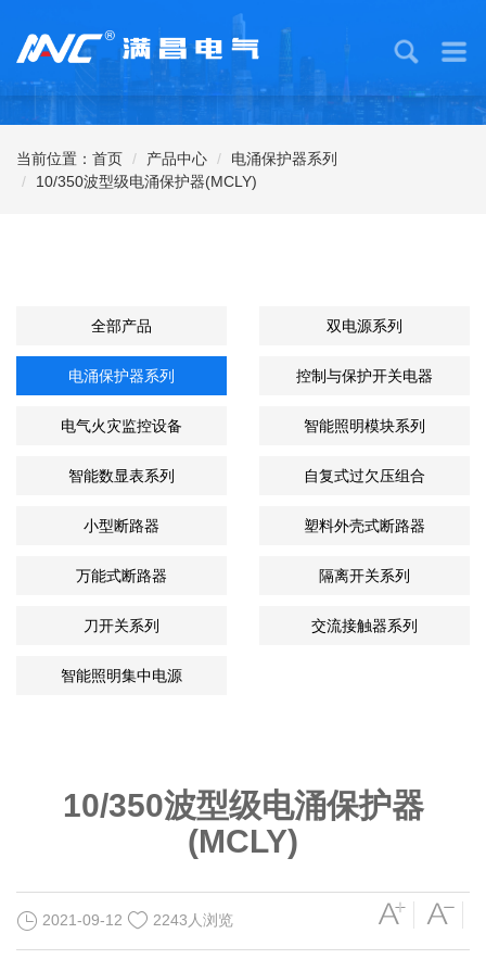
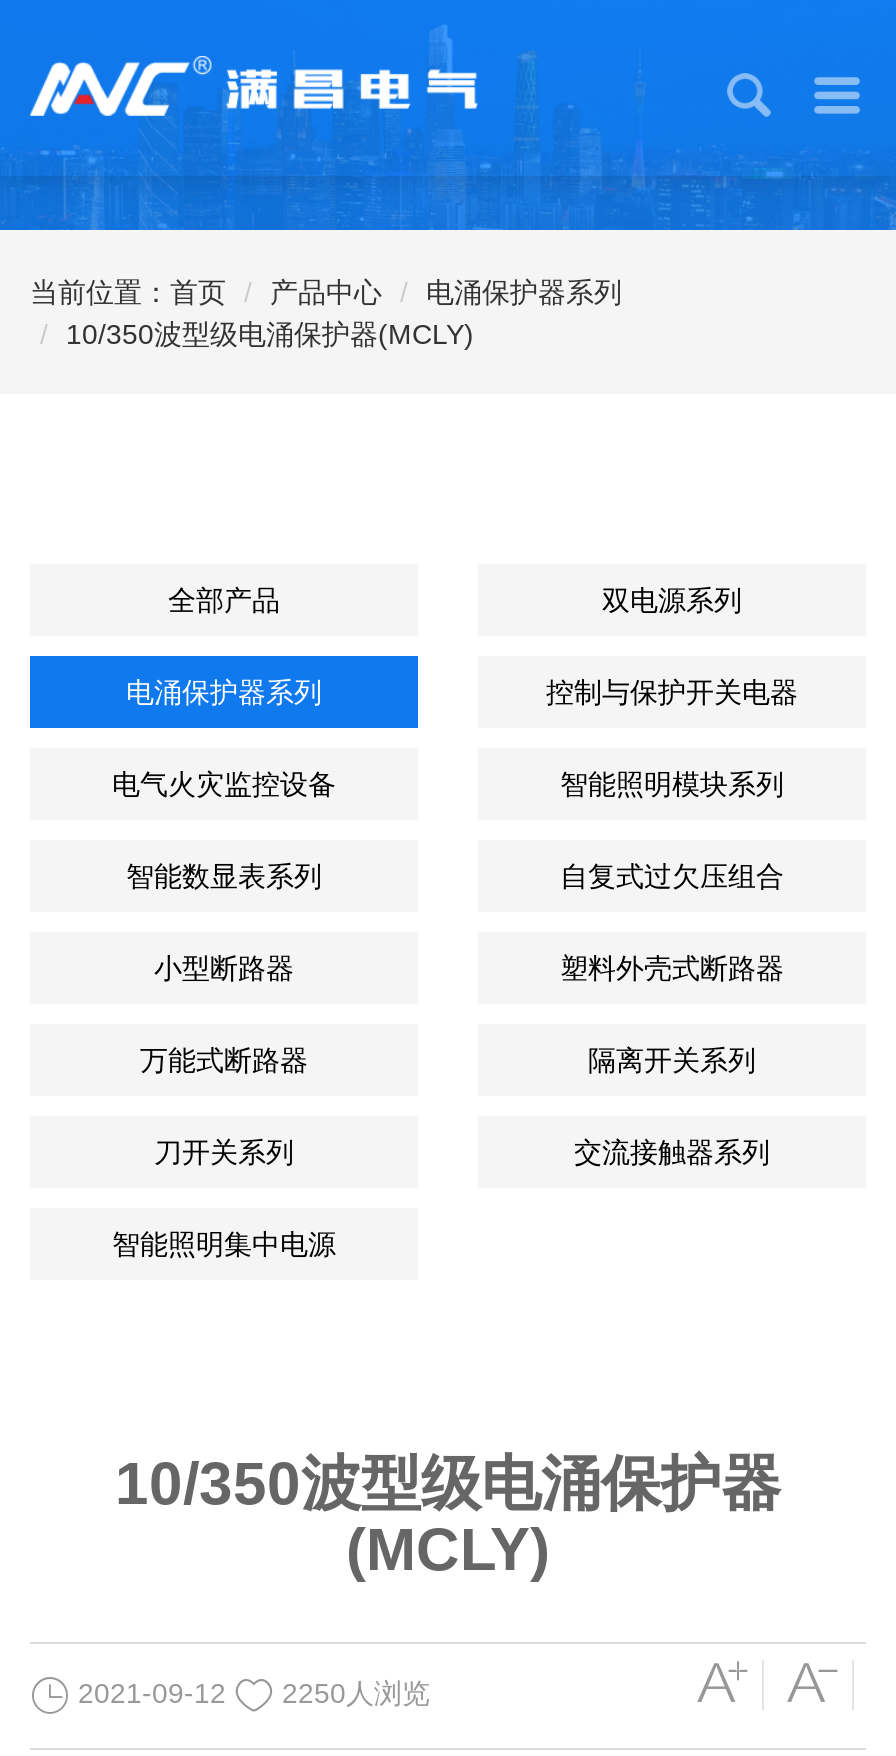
[38,911,233,928] 2021-09-12 2243人浏览 -> [70,1677,430,1709] 2021-09-12 2250人浏览

